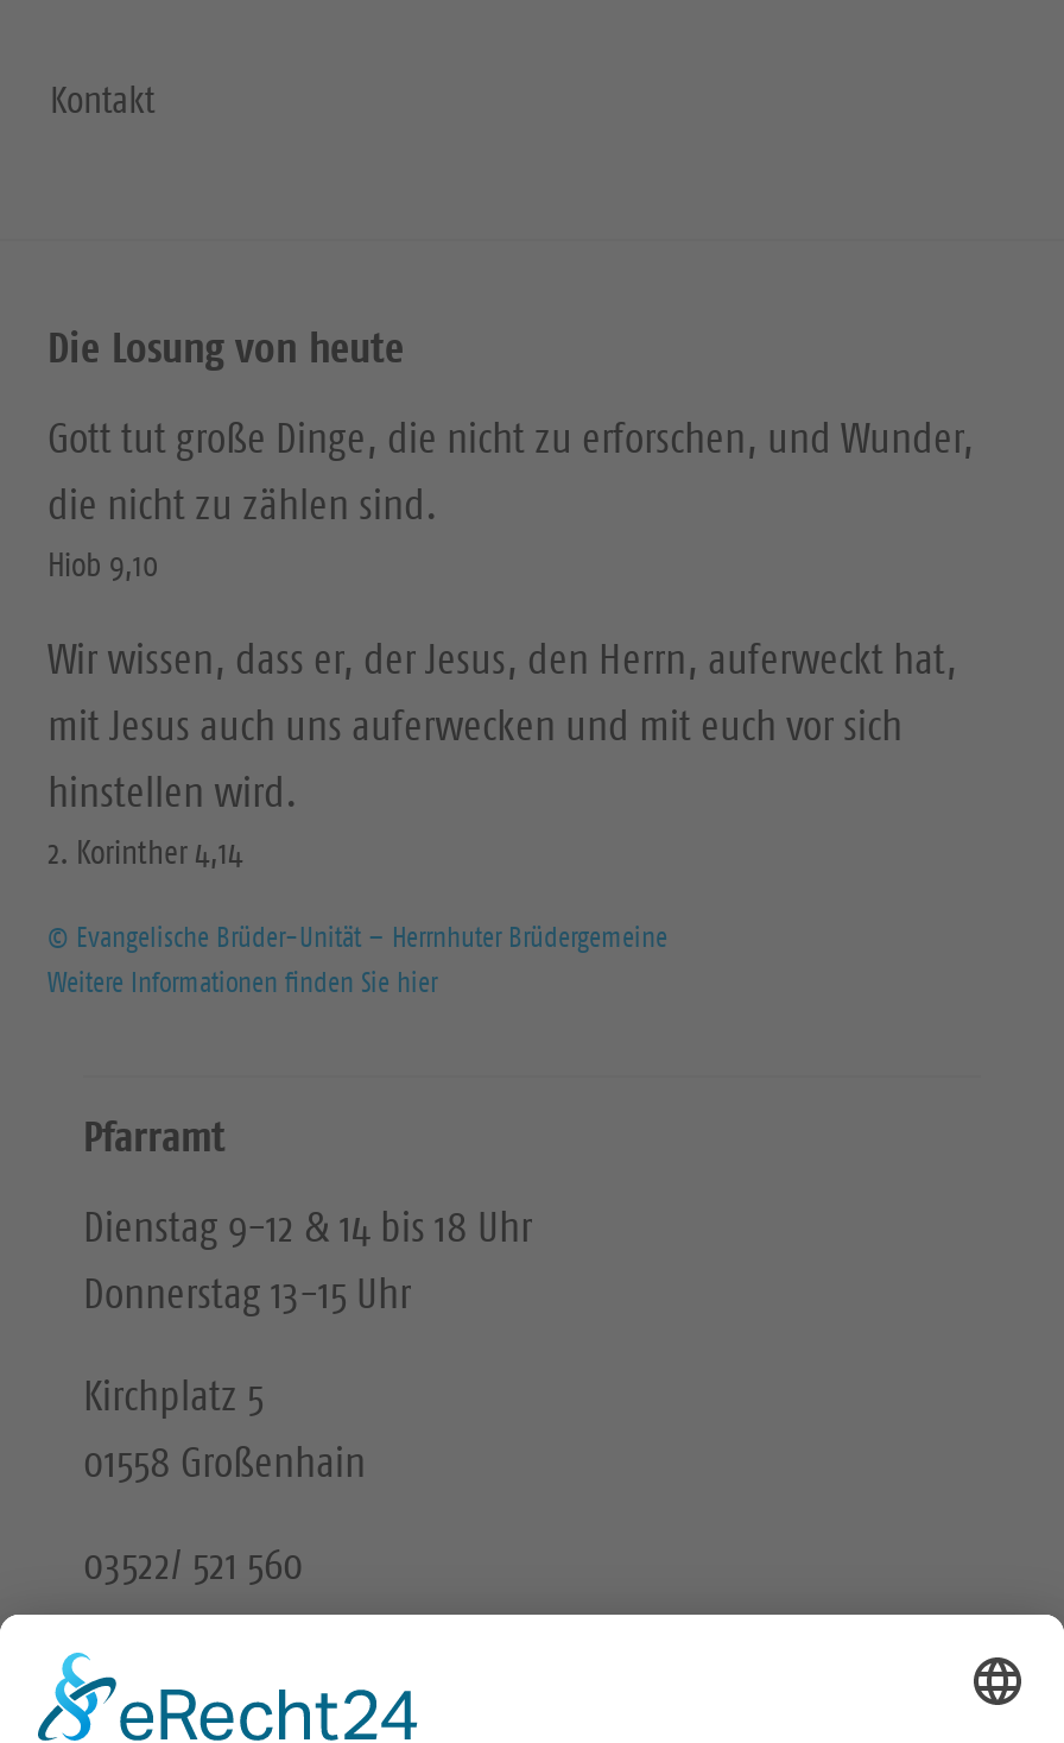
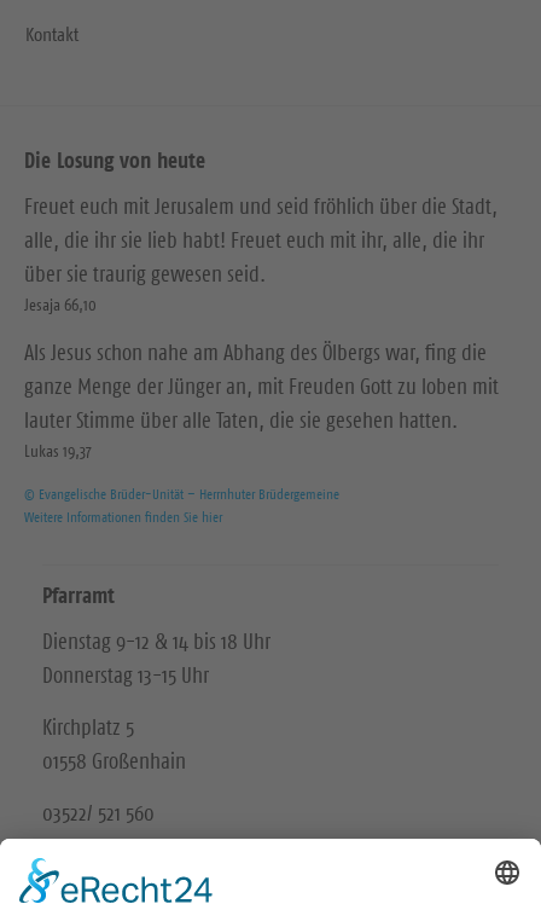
[47,412,974,585] Gott tut große Dinge, die nicht zu erforschen, und Wunder, | die nicht zu zählen sind. | Hiob 9,10 -> [24,193,498,315] Freuet euch mit Jerusalem und seid fröhlich über die Stadt, | alle, die ihr sie lieb habt! Freuet euch mit ihr, alle, die ihr | über sie traurig gewesen seid. | Jesaja 66,10
[47,633,957,873] Wir wissen, dass er, der Jesus, den Herrn, auferweckt hat, | mit Jesus auch uns auferwecken und mit euch vor sich | hinstellen wird. | 2. Korinther 4,14 -> [24,339,499,461] Als Jesus schon nahe am Abhang des Ölbergs war, fing die | ganze Menge der Jünger an, mit Freuden Gott zu loben mit | lauter Stimme über alle Taten, die sie gesehen hatten. | Lukas 19,37

